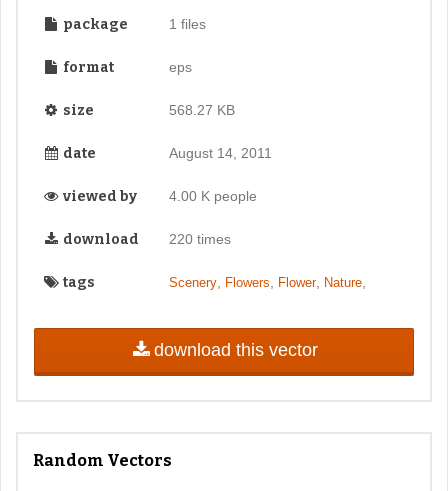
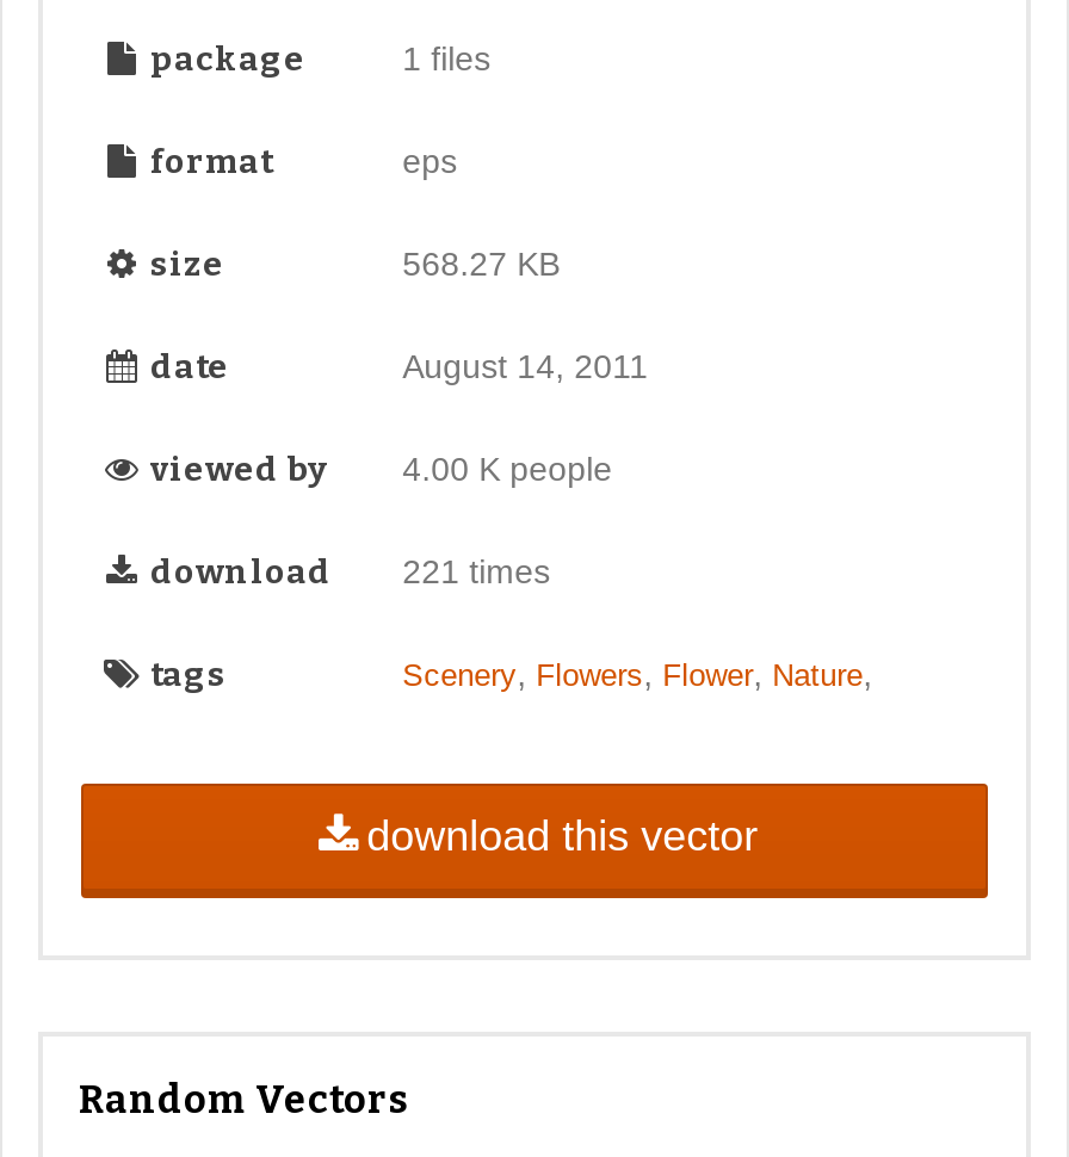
[60,231,231,248] download 220 times -> [143,552,550,593] download 221 times

